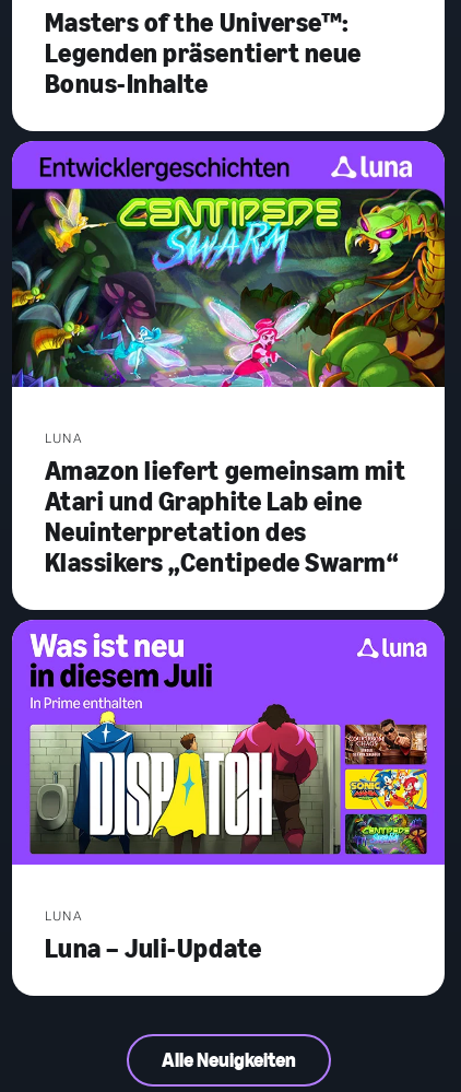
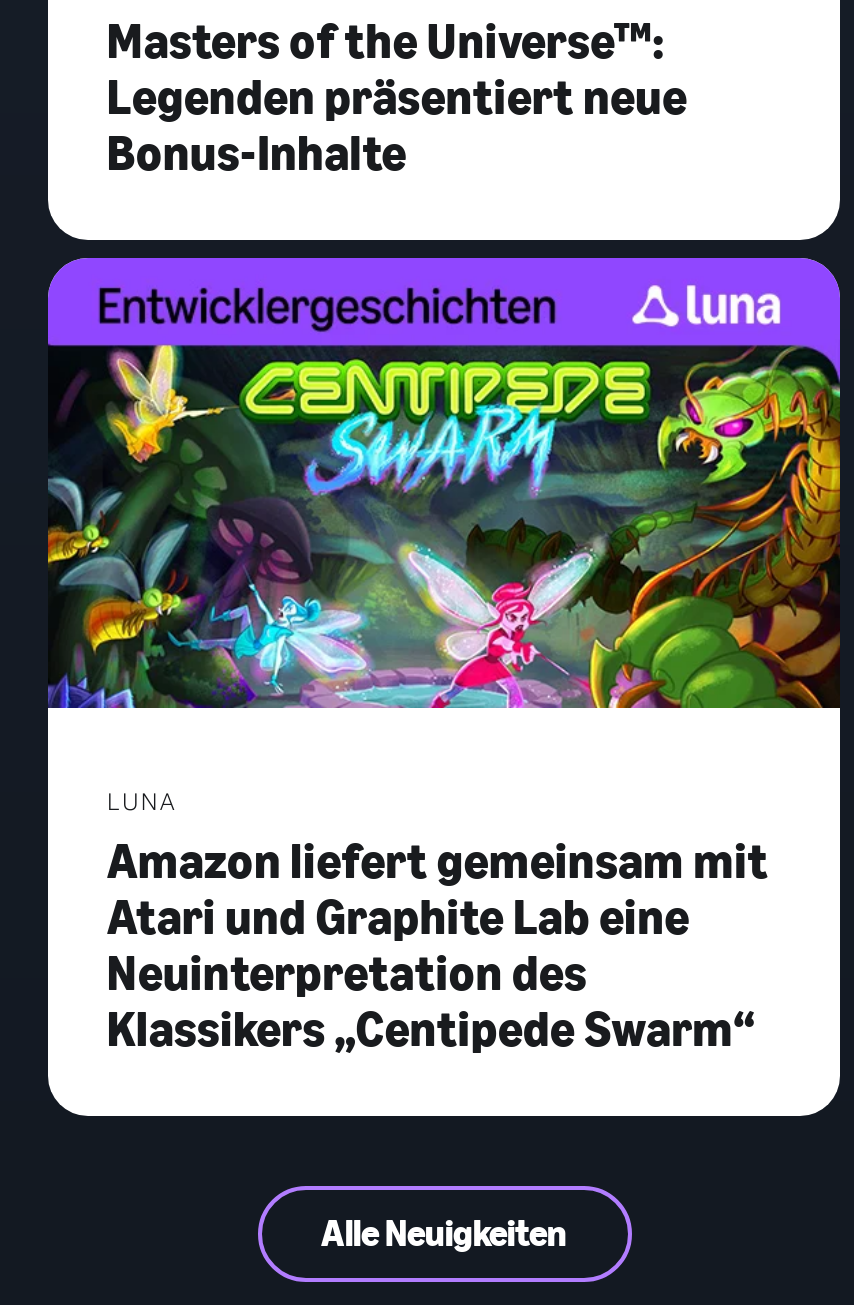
[11,619,446,964] [image] | LUNA | Luna – Juli-Update -> none

